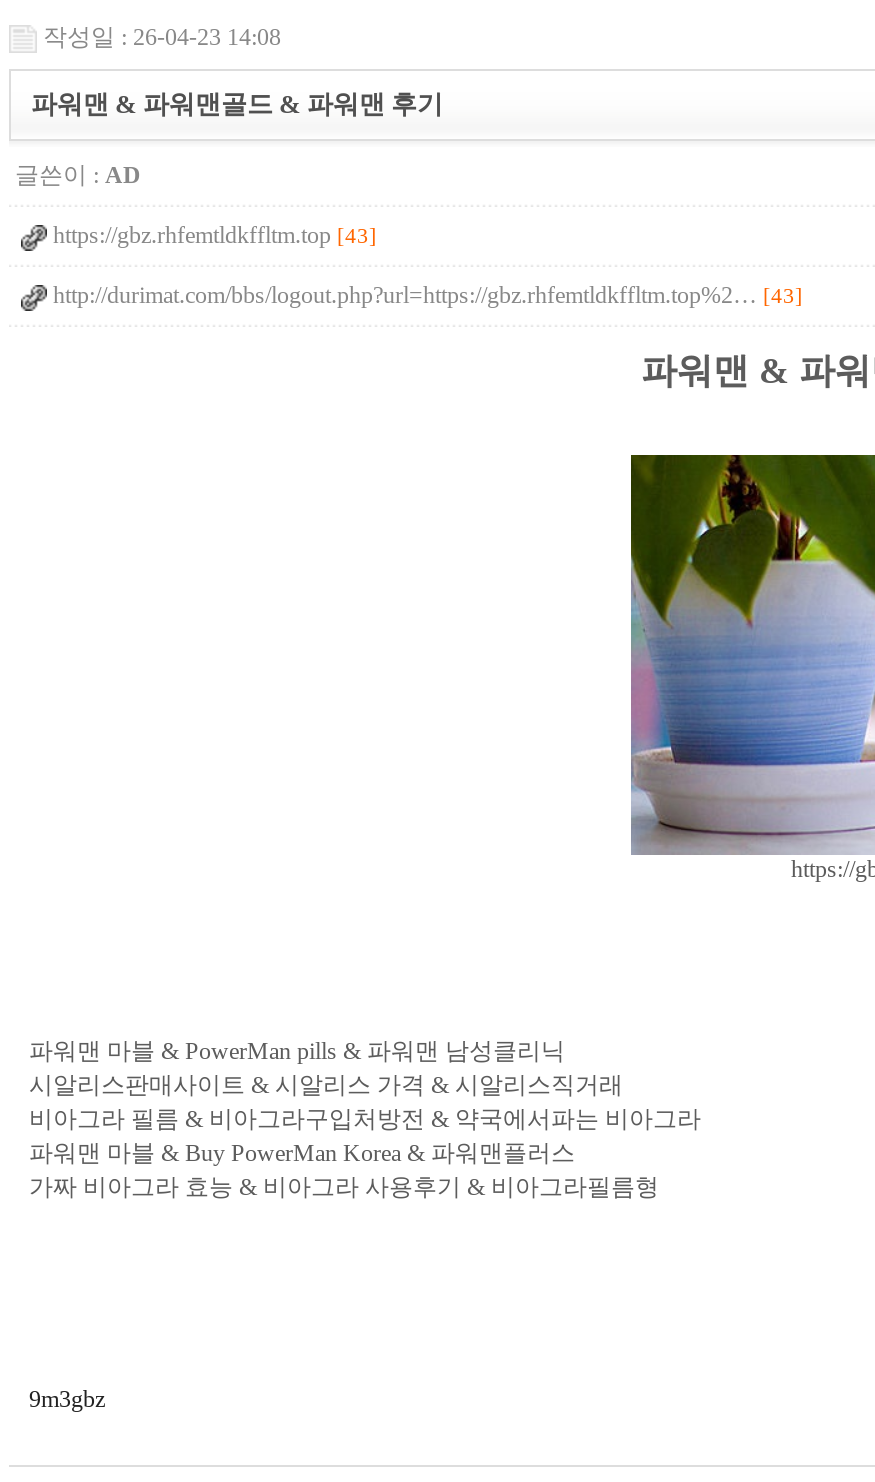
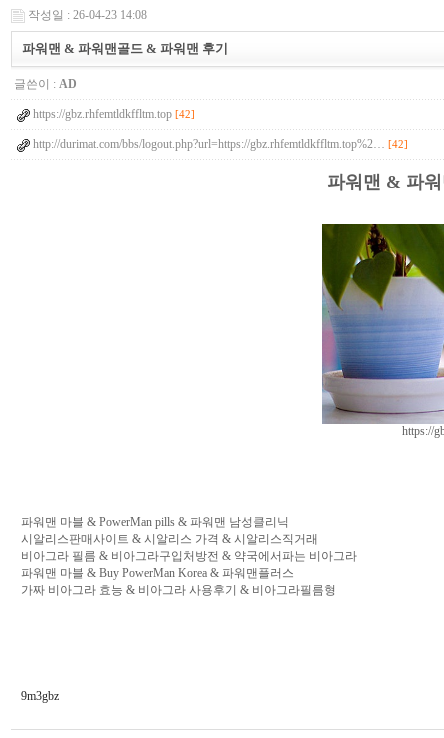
[53,221,377,249] https://gbz.rhfemtldkffltm.top [43] -> [33,107,195,121] https://gbz.rhfemtldkffltm.top [42]
[53,281,803,309] http://durimat.com/bbs/logout.php?url=https://gbz.rhfemtldkffltm.top%2… [43] -> [33,137,408,151] http://durimat.com/bbs/logout.php?url=https://gbz.rhfemtldkffltm.top%2… [42]

